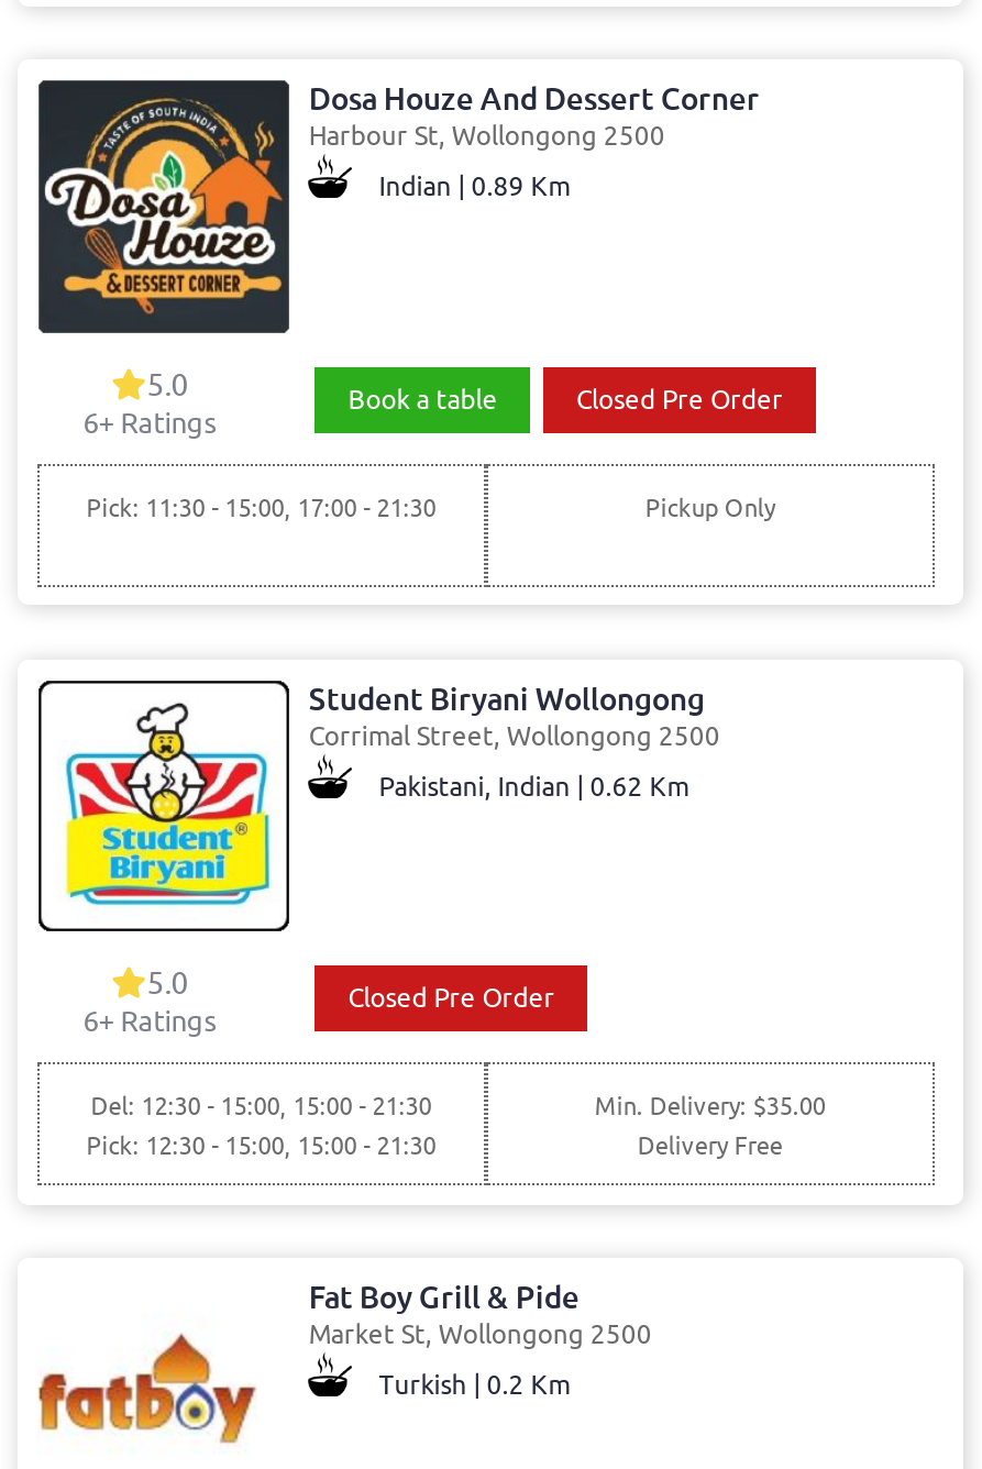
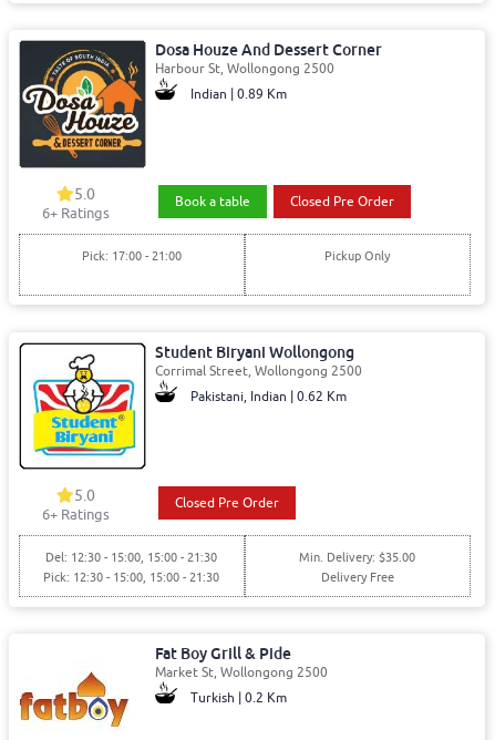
[86,492,436,523] Pick: 11:30 - 15:00, 17:00 - 21:30 -> [82,248,181,263] Pick: 17:00 - 21:00

